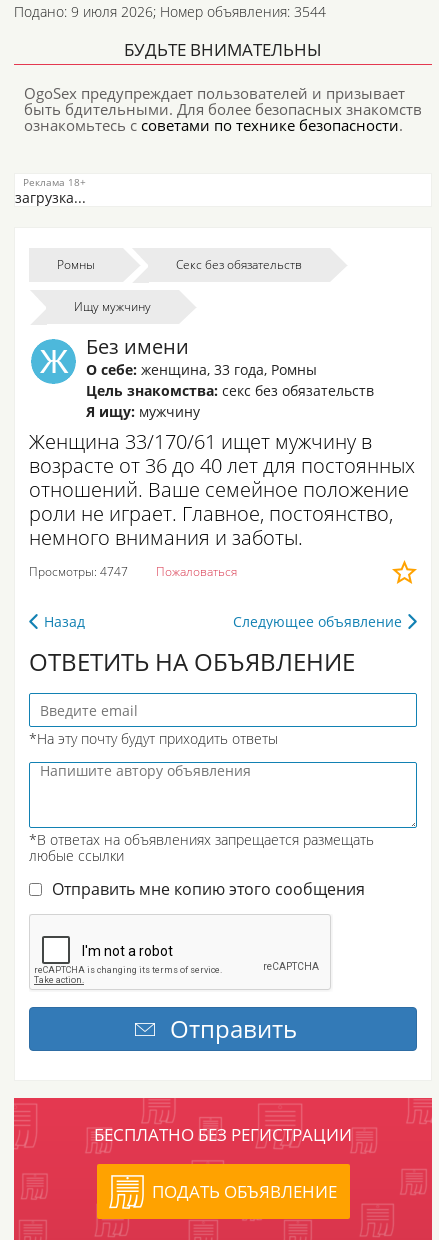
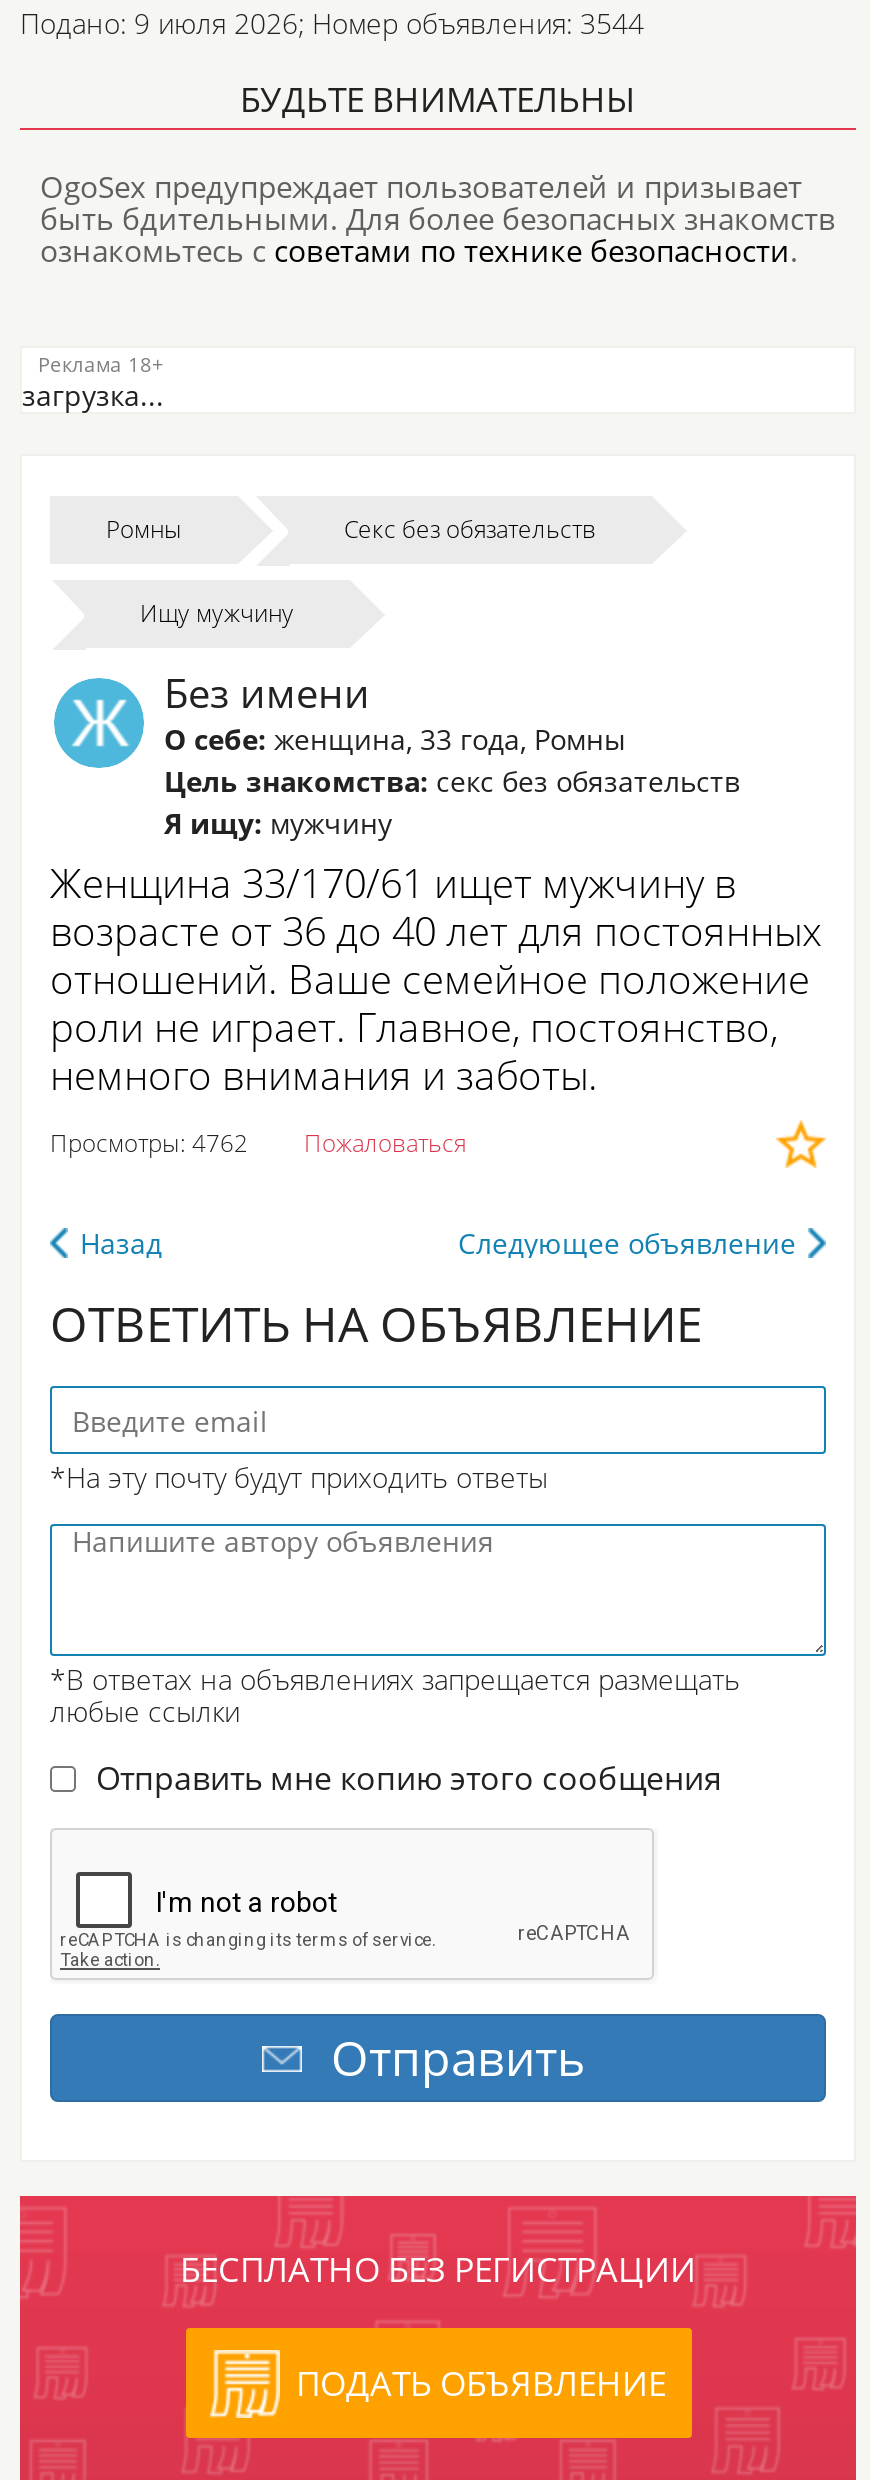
[29,563,237,580] Просмотры: 4747 Пожаловаться -> [50,1126,466,1160] Просмотры: 4762 Пожаловаться

